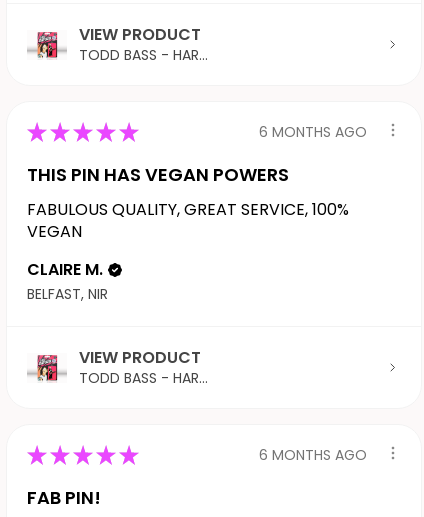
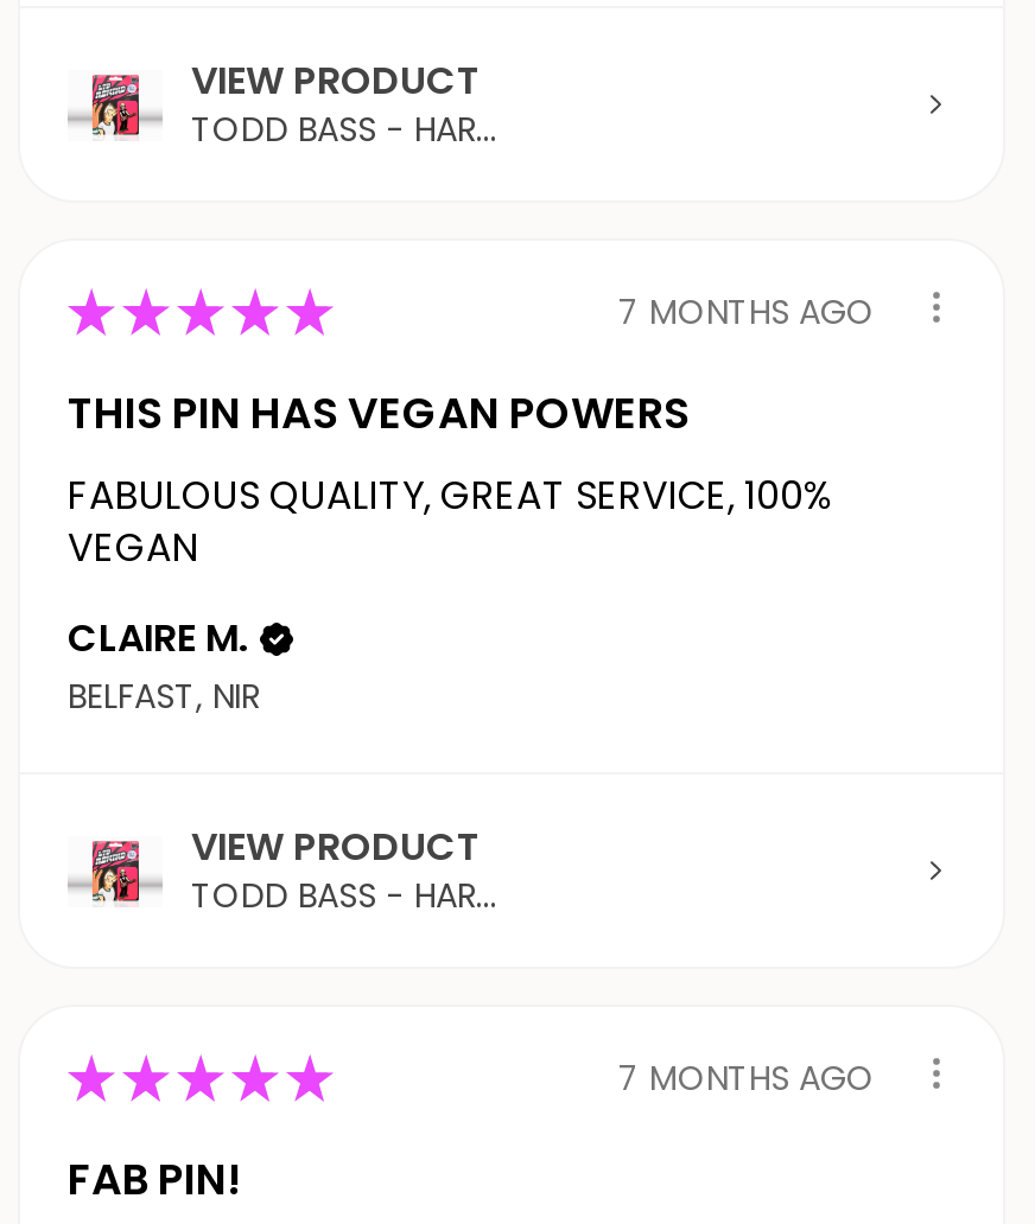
[259,122,367,142] 6 MONTHS AGO -> [618,288,875,335] 7 MONTHS AGO
[259,445,367,465] 6 MONTHS AGO -> [618,1054,875,1101] 7 MONTHS AGO

